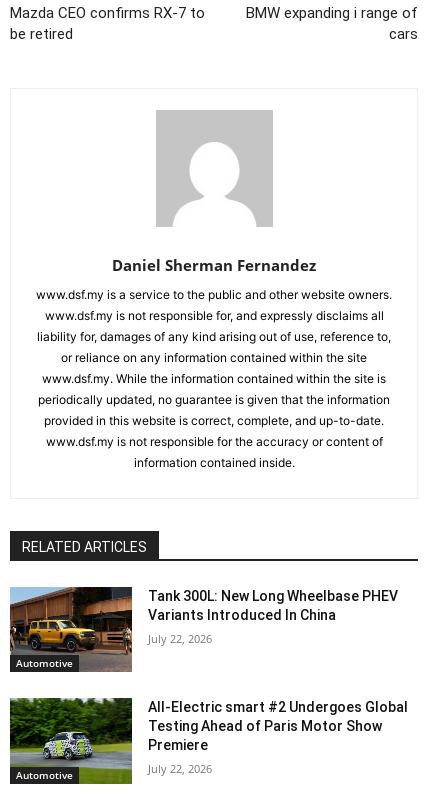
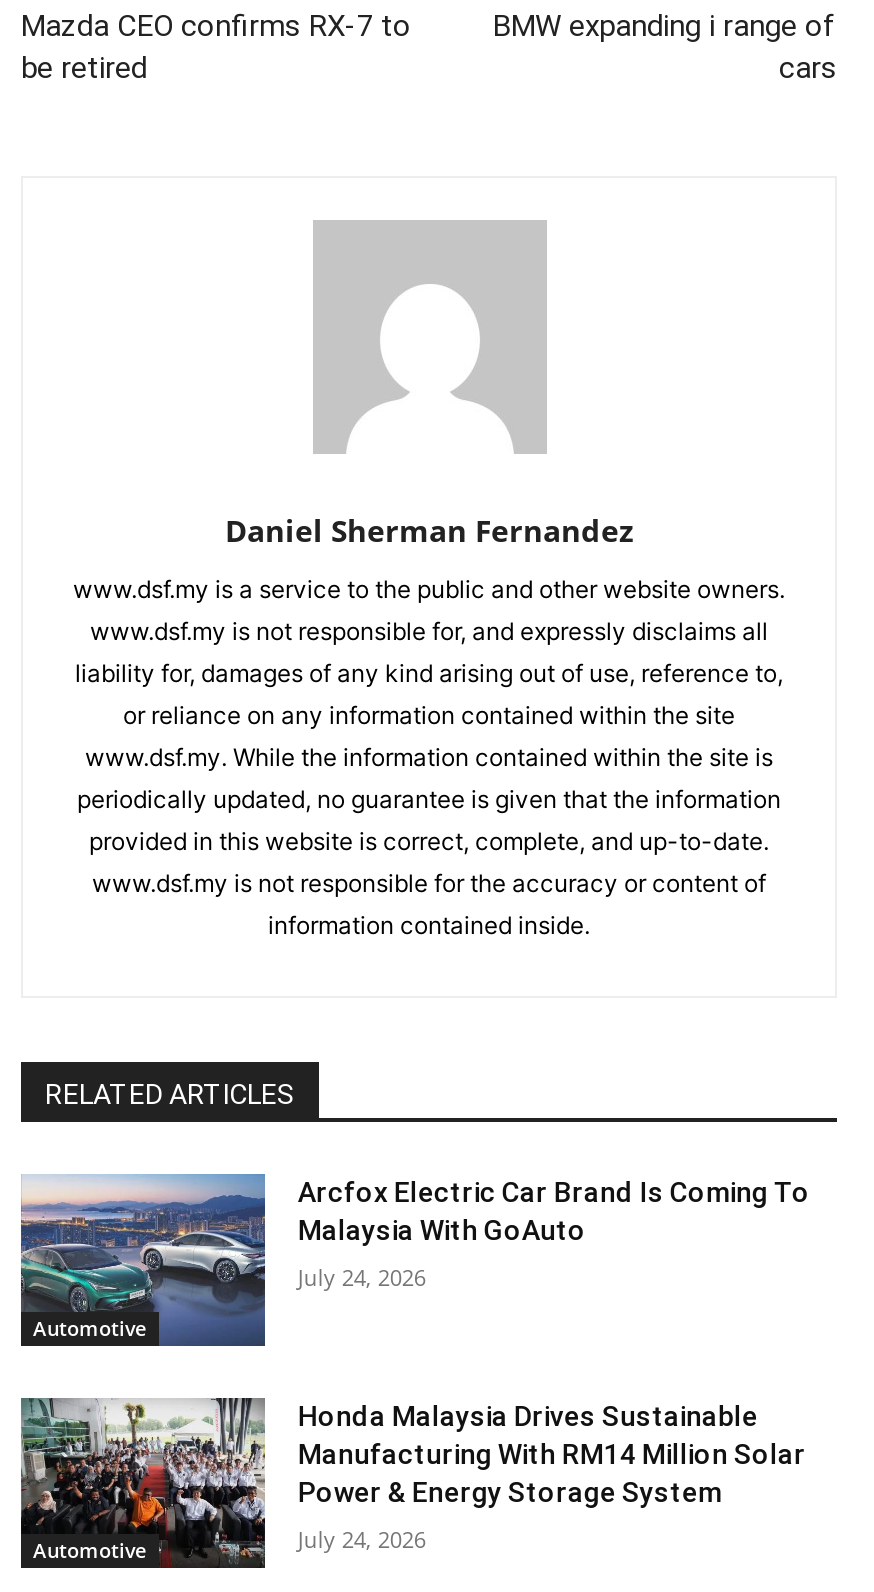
[9,586,398,672] [image] | Tank 300L: New Long Wheelbase PHEV | Variants Introduced In China -> [19,1172,810,1348] [image] | Arcfox Electric Car Brand Is Coming To | Malaysia With GoAuto
[148,631,212,646] July 22, 2026 -> [298,1261,426,1291] July 24, 2026
[9,697,408,784] [image] | All-Electric smart #2 Undergoes Global | Testing Ahead of Paris Motor Show | Premiere -> [19,1396,806,1570] [image] | Honda Malaysia Drives Sustainable | Manufacturing With RM14 Million Solar | Power & Energy Storage System
[148,761,212,776] July 22, 2026 -> [298,1523,426,1553] July 24, 2026

